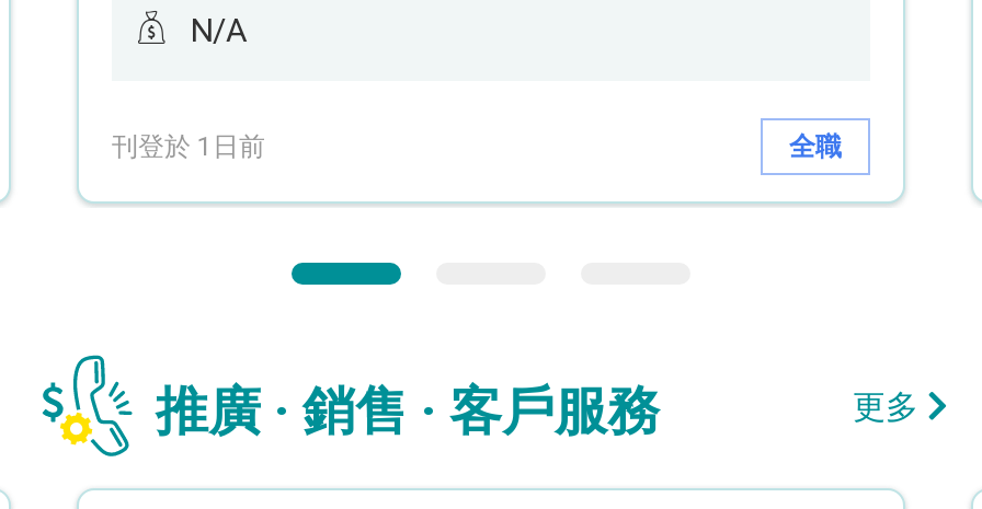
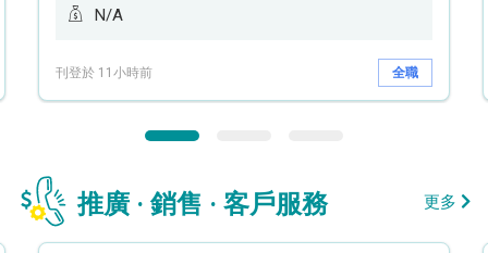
[112,130,265,161] 刊登於 1日前 -> [56,65,152,80] 刊登於 11小時前

